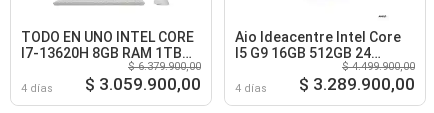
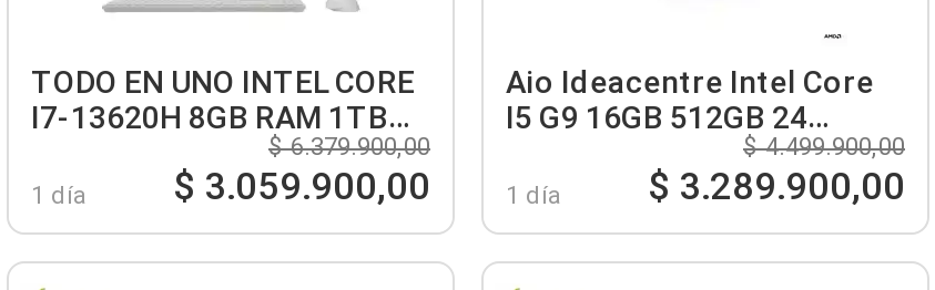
[21,82,53,95] 4 días -> [31,181,89,209] 1 día
[235,82,267,95] 4 días -> [506,181,563,209] 1 día

